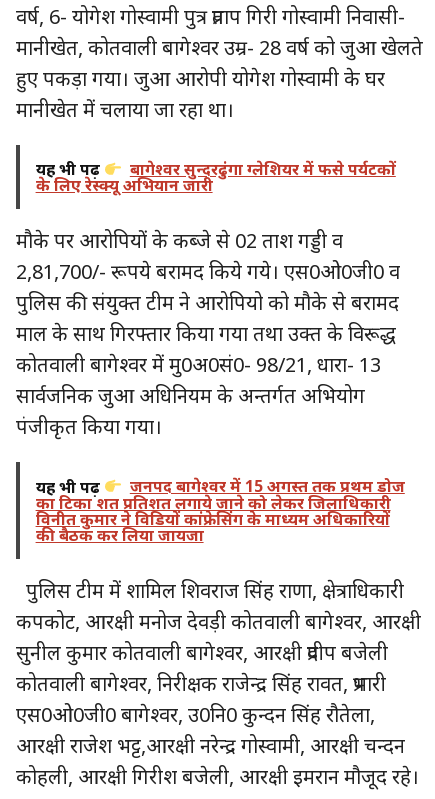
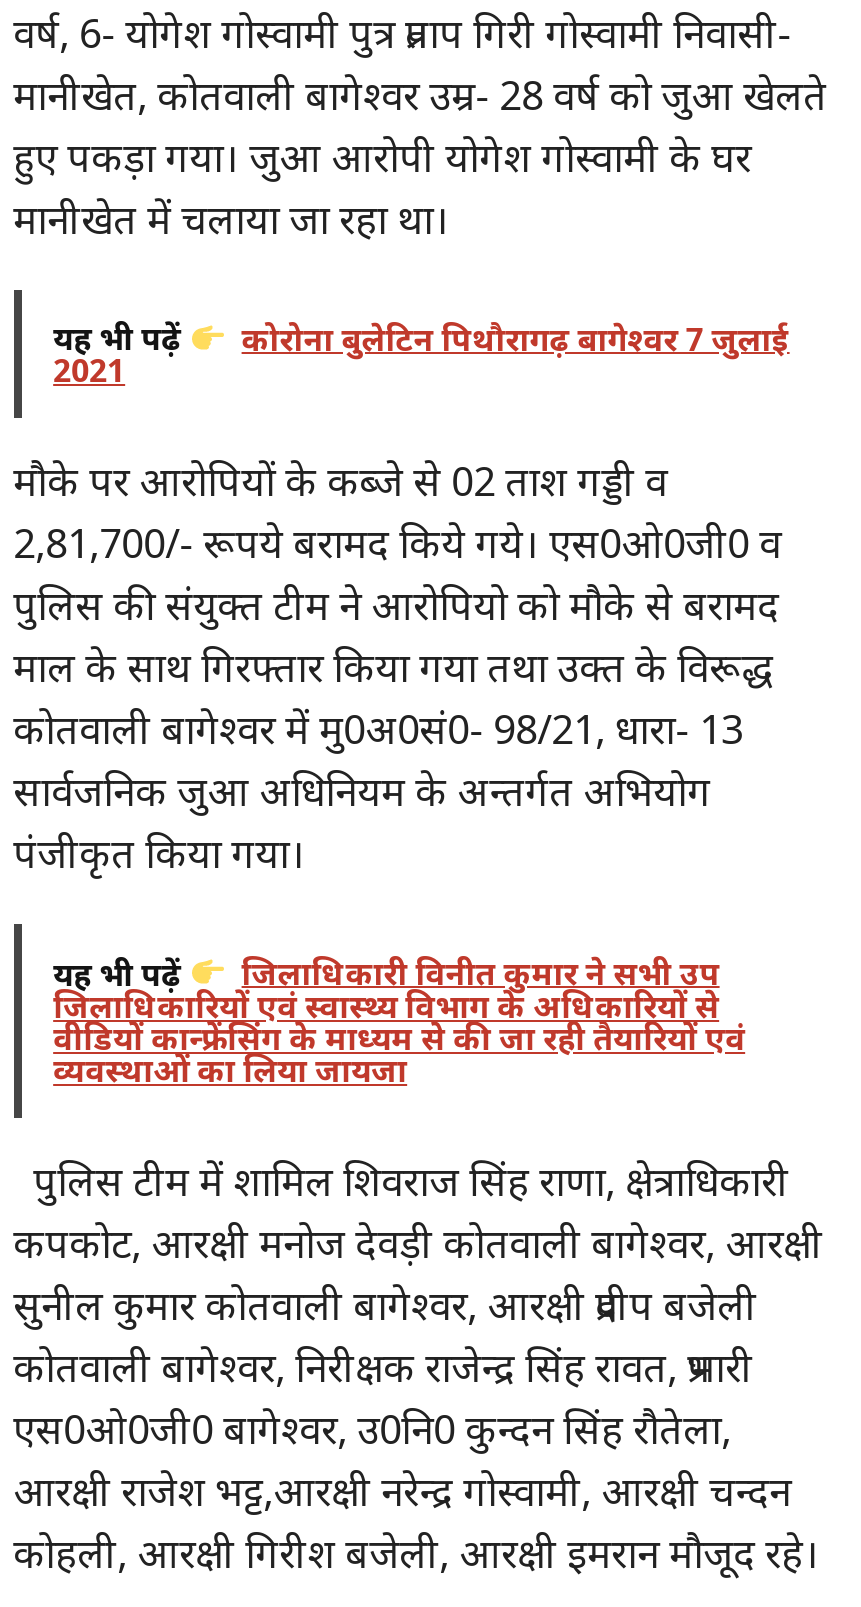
[36,158,396,196] बागेश्वर सुन्दरढुंगा ग्लेशियर में फसे पर्यटकों | के लिए रेस्क्यू अभियान जारी -> [53,317,790,393] कोरोना बुलेटिन पिथौरागढ़ बागेश्वर 7 जुलाई | 2021
[36,476,405,546] जनपद बागेश्वर में 15 अगस्त तक प्रथम डोज | का टिका शत प्रतिशत लगाये जाने को लेकर जिलाधिकारी | विनीत कुमार ने विडियों कांफ्रेसिंग के माध्यम अधिकारियों | की बैठक कर लिया जायजा -> [53,952,745,1092] जिलाधिकारी विनीत कुमार ने सभी उप | जिलाधिकारियों एवं स्वास्थ्य विभाग के अधिकारियों से | वीडियों कान्फ्रेंसिंग के माध्यम से की जा रही तैयारियों एवं | व्यवस्थाओं का लिया जायजा

